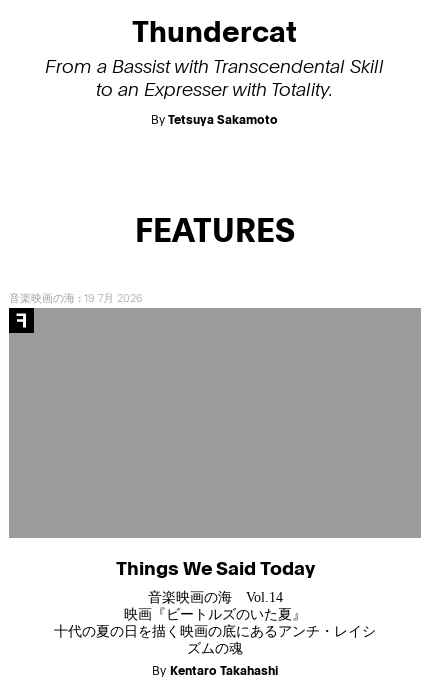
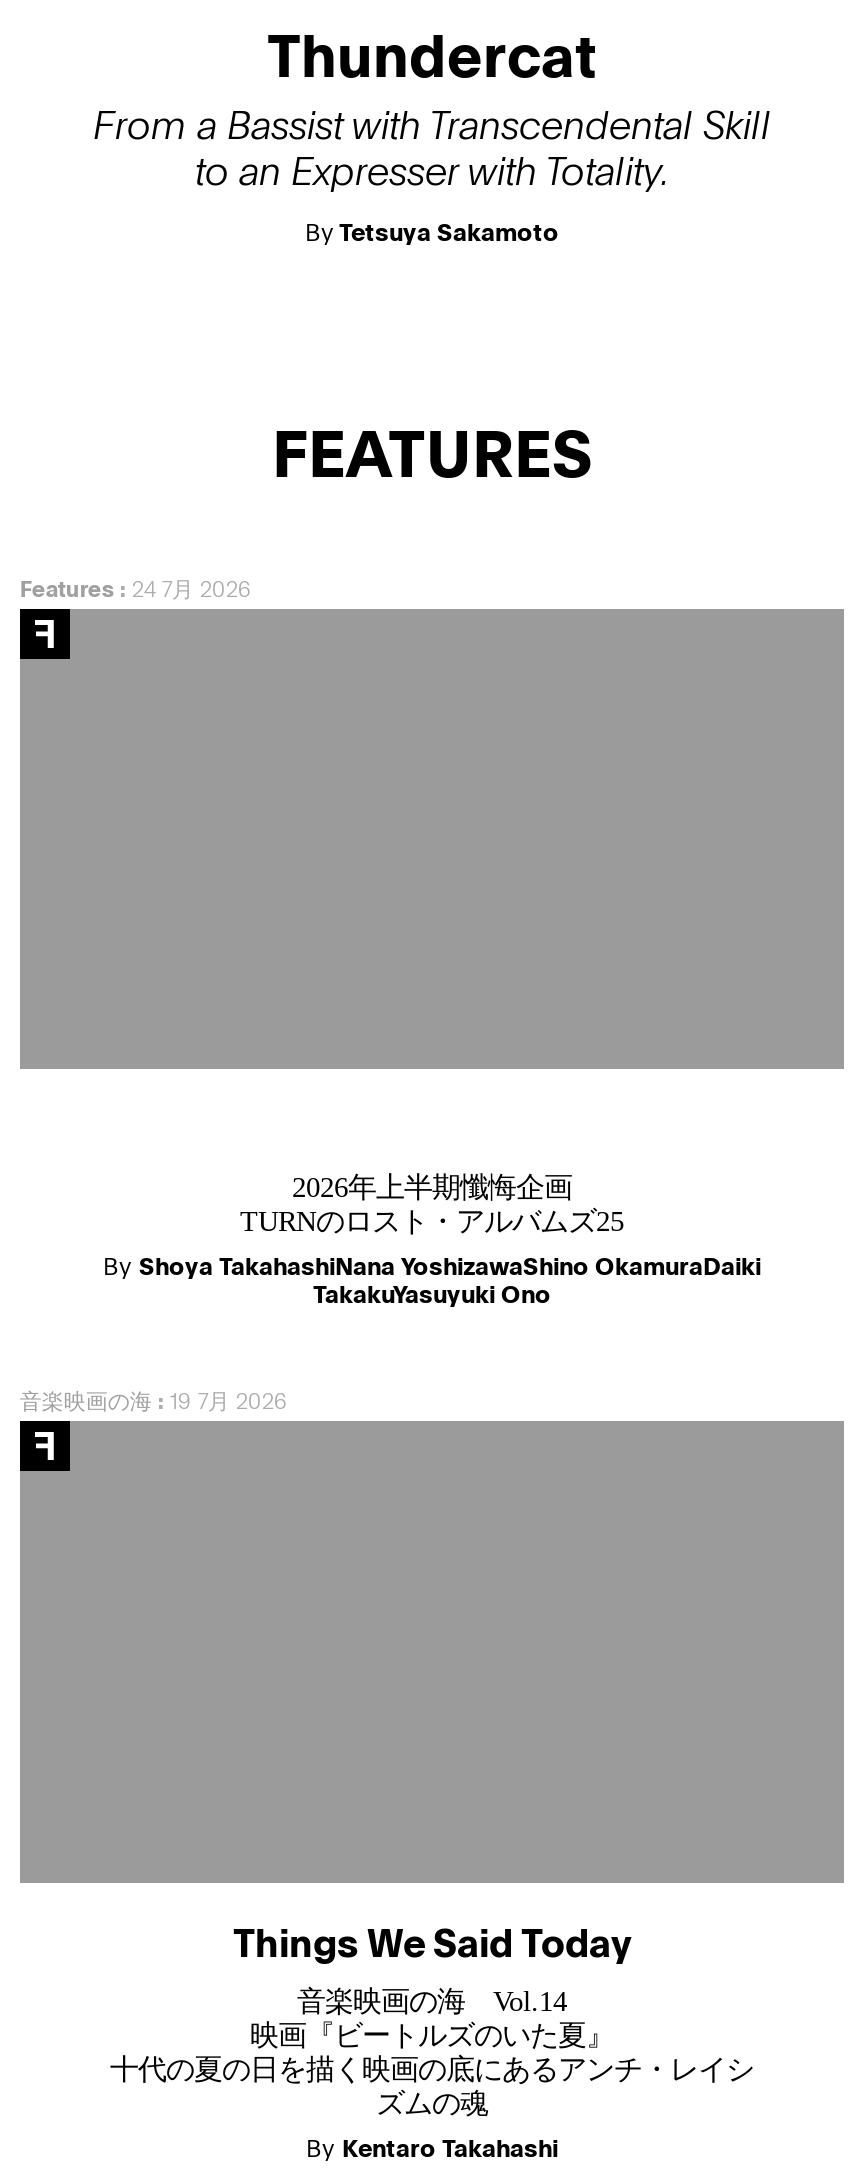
none -> [20,573,252,603] Features: 24 7月 2026
none -> [103,1172,761,1310] 2026年上半期懺悔企画 | TURNのロスト・アルバムズ25 | By Shoya TakahashiNana YoshizawaShino OkamuraDaiki | TakakuYasuyuki Ono

